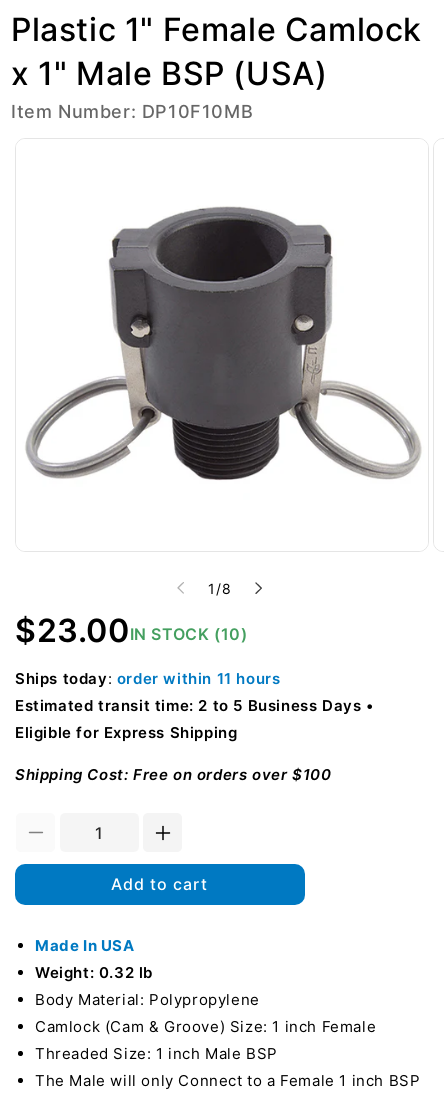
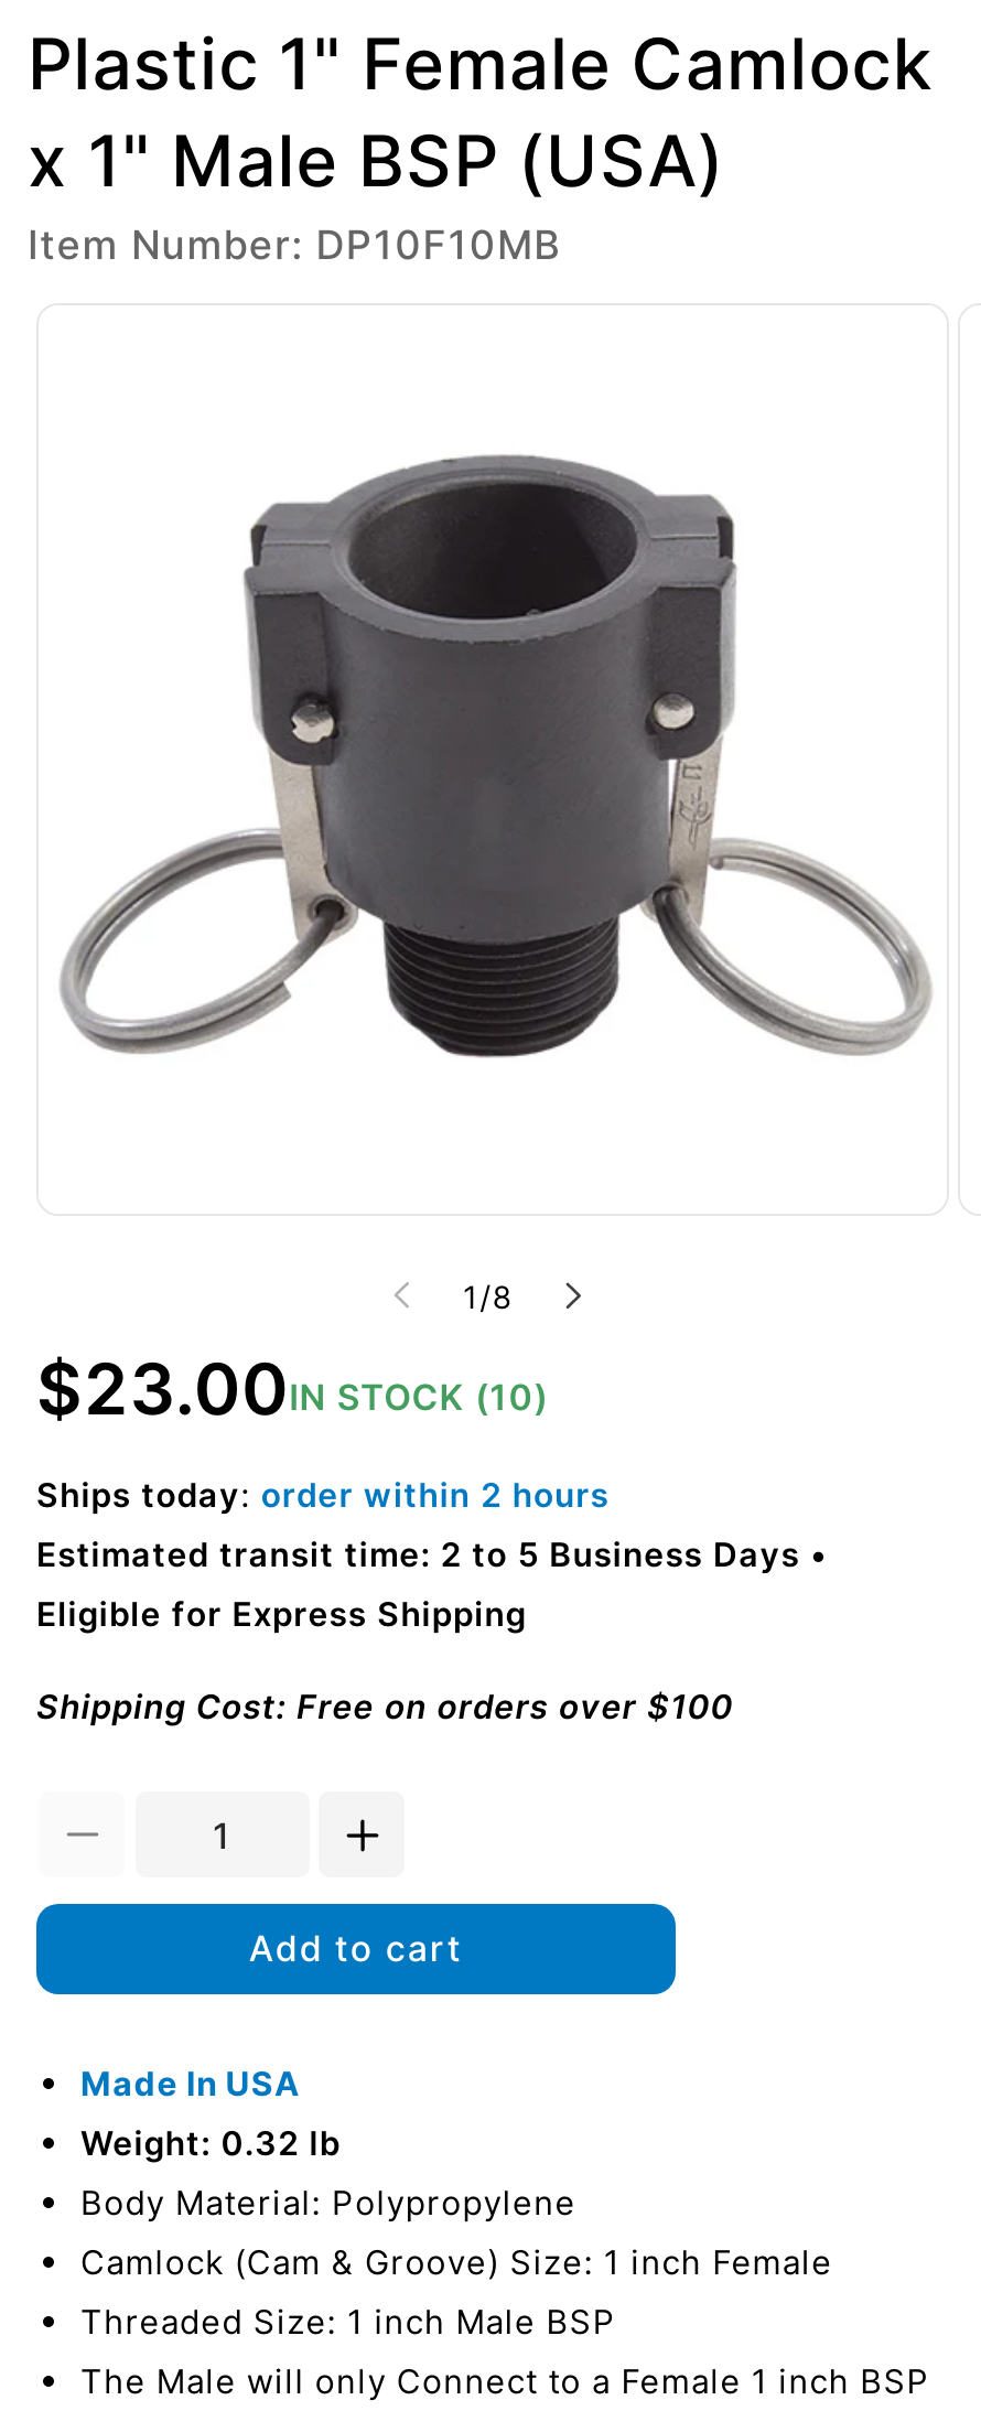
[15,669,280,688] Ships today: order within 11 hours -> [36,1474,609,1516] Ships today: order within 2 hours

